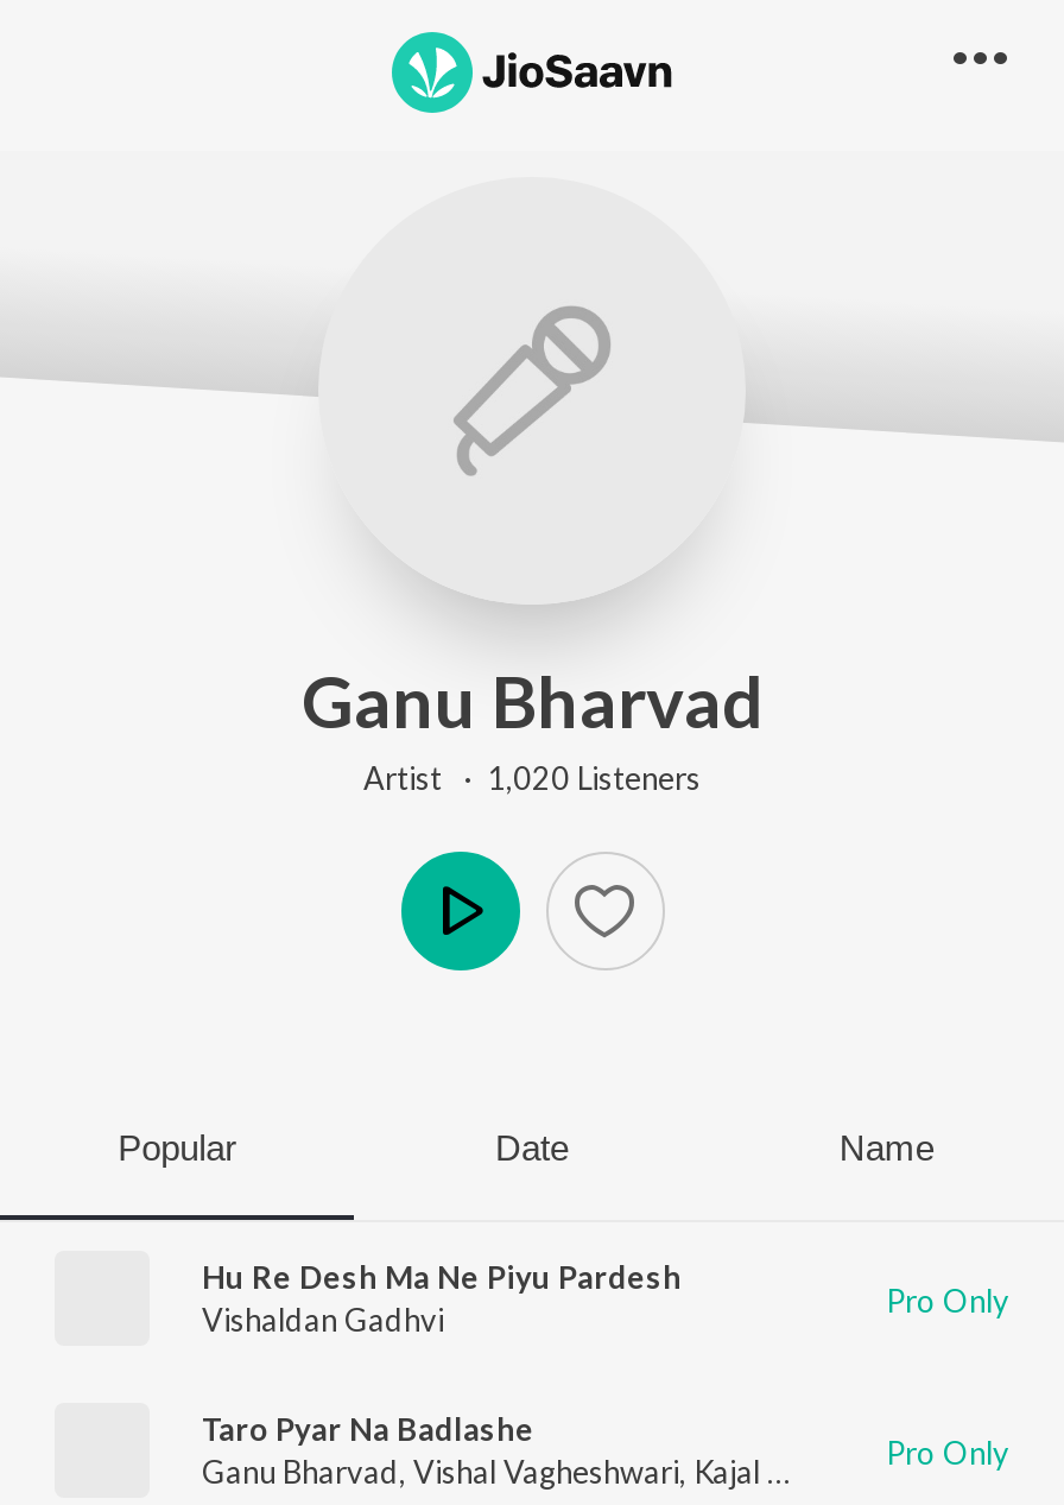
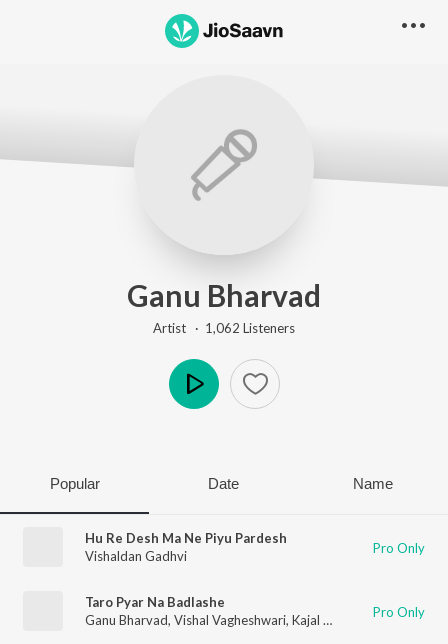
[363,758,701,796] Artist · 1,020 Listeners -> [153,319,295,335] Artist · 1,062 Listeners

